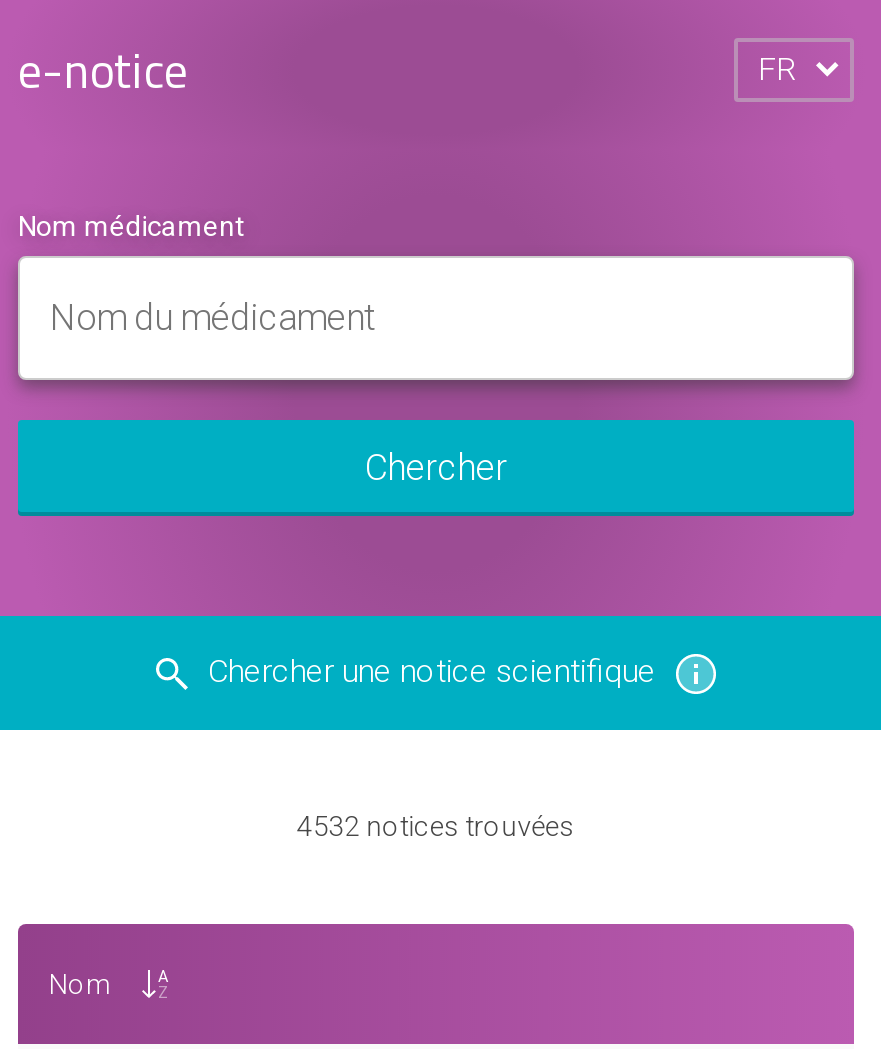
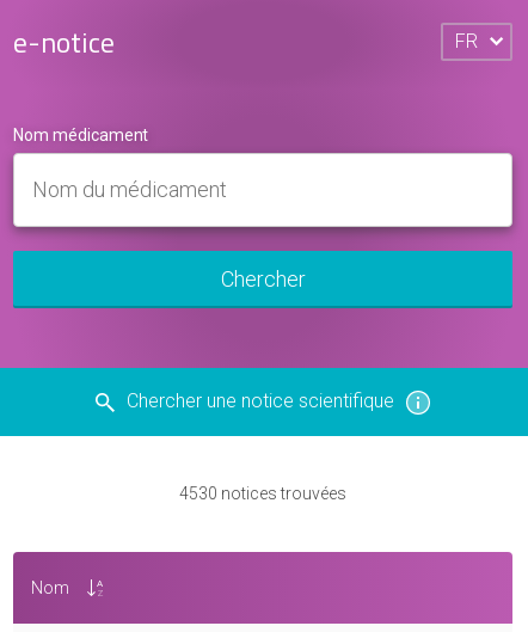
[297,810,575,842] 4532 notices trouvées -> [180,484,346,503] 4530 notices trouvées

